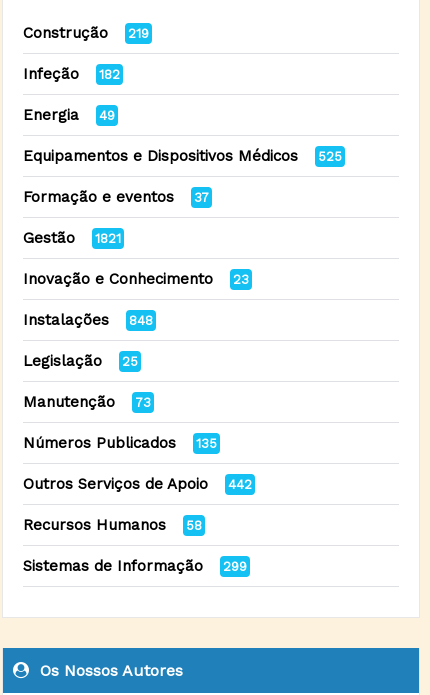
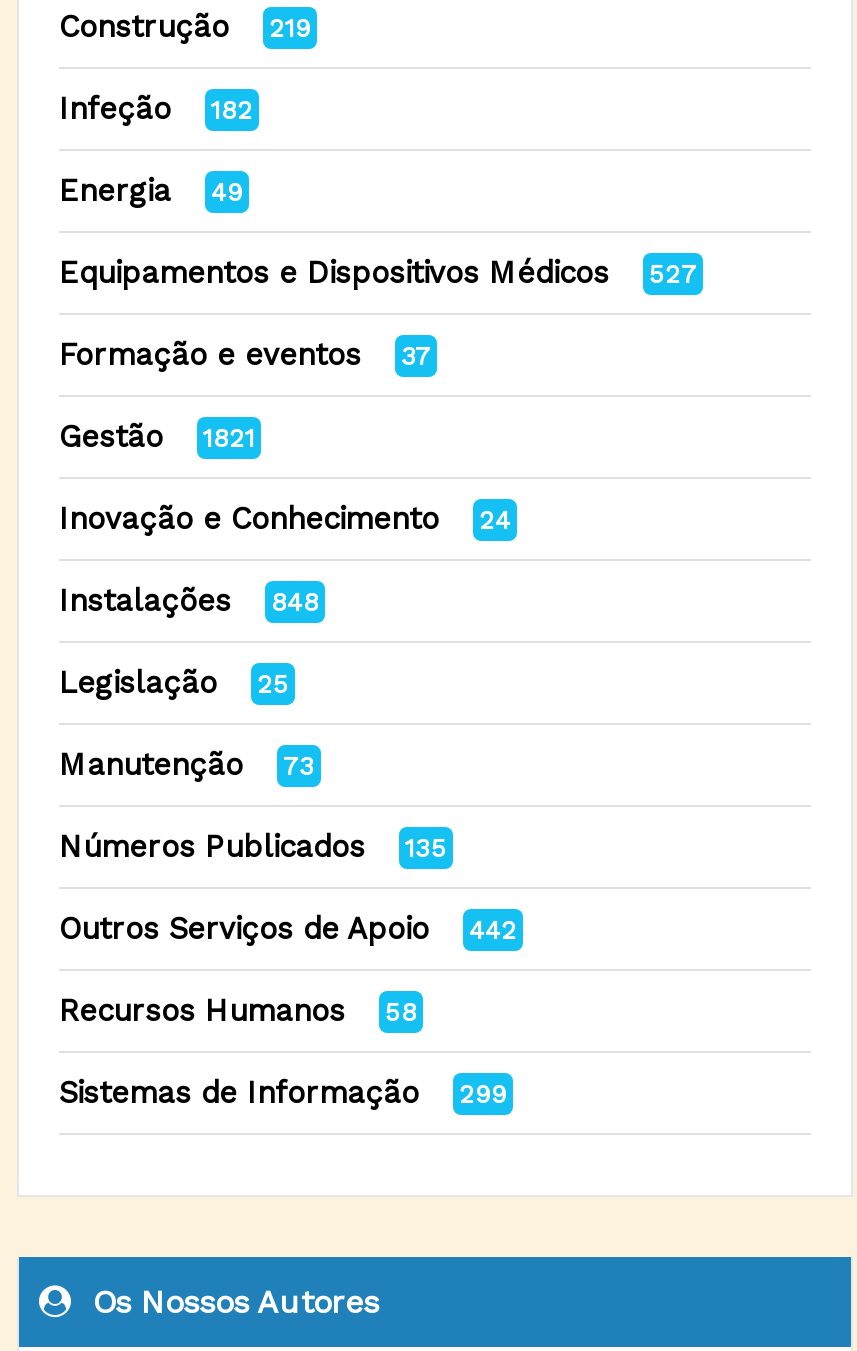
[23,147,342,165] Equipamentos e Dispositivos Médicos 525 -> [59,256,697,292] Equipamentos e Dispositivos Médicos 527
[23,270,249,288] Inovação e Conhecimento 23 -> [59,502,511,538] Inovação e Conhecimento 24

